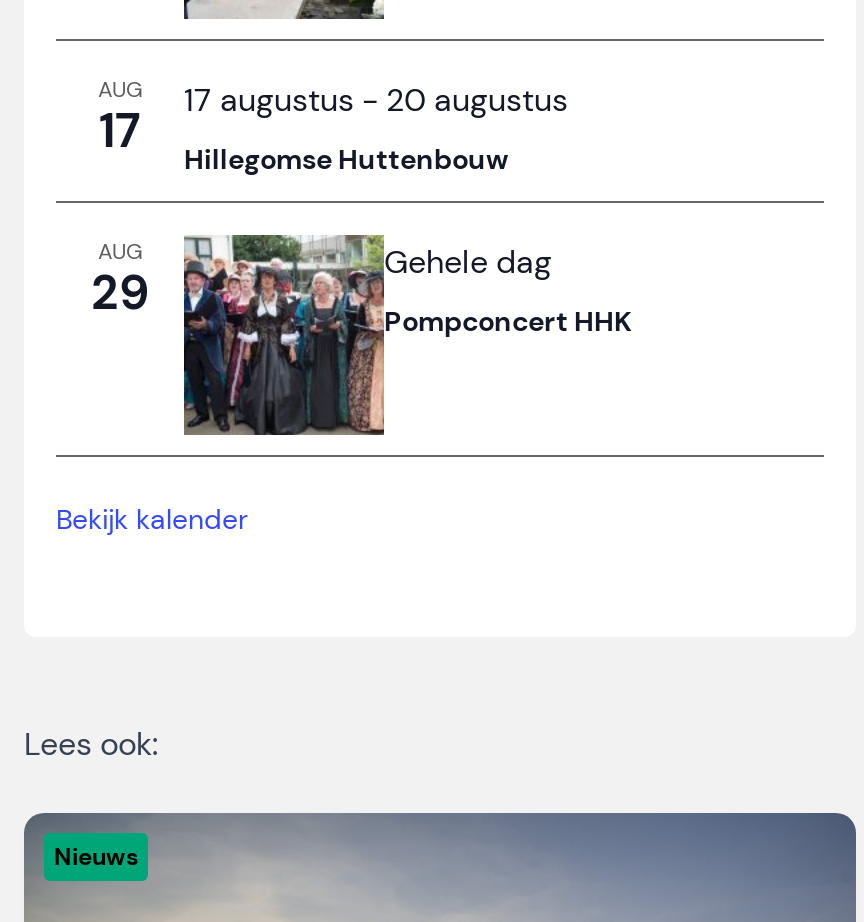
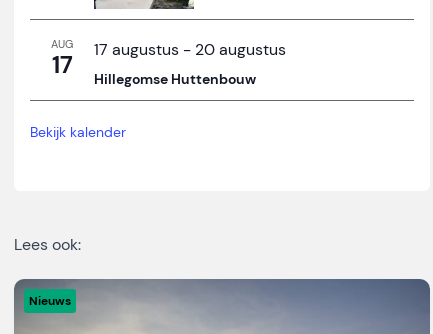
[91,232,632,438] [image] | AUG | 29 | Gehele dag | Pompconcert HHK -> none

